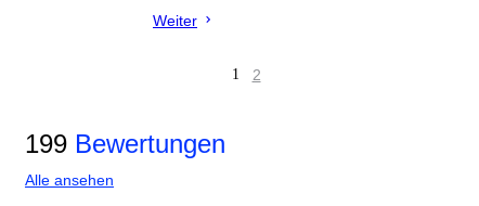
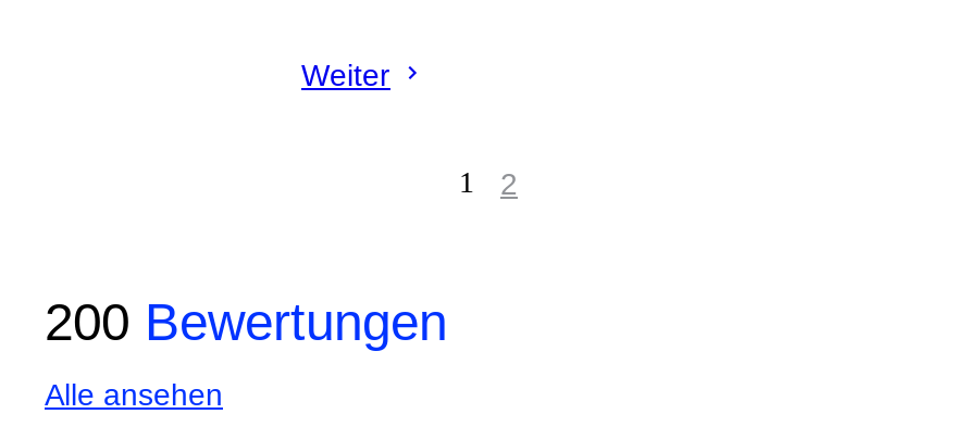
[25,129,225,158] 199 Bewertungen -> [45,292,447,351] 200 Bewertungen

